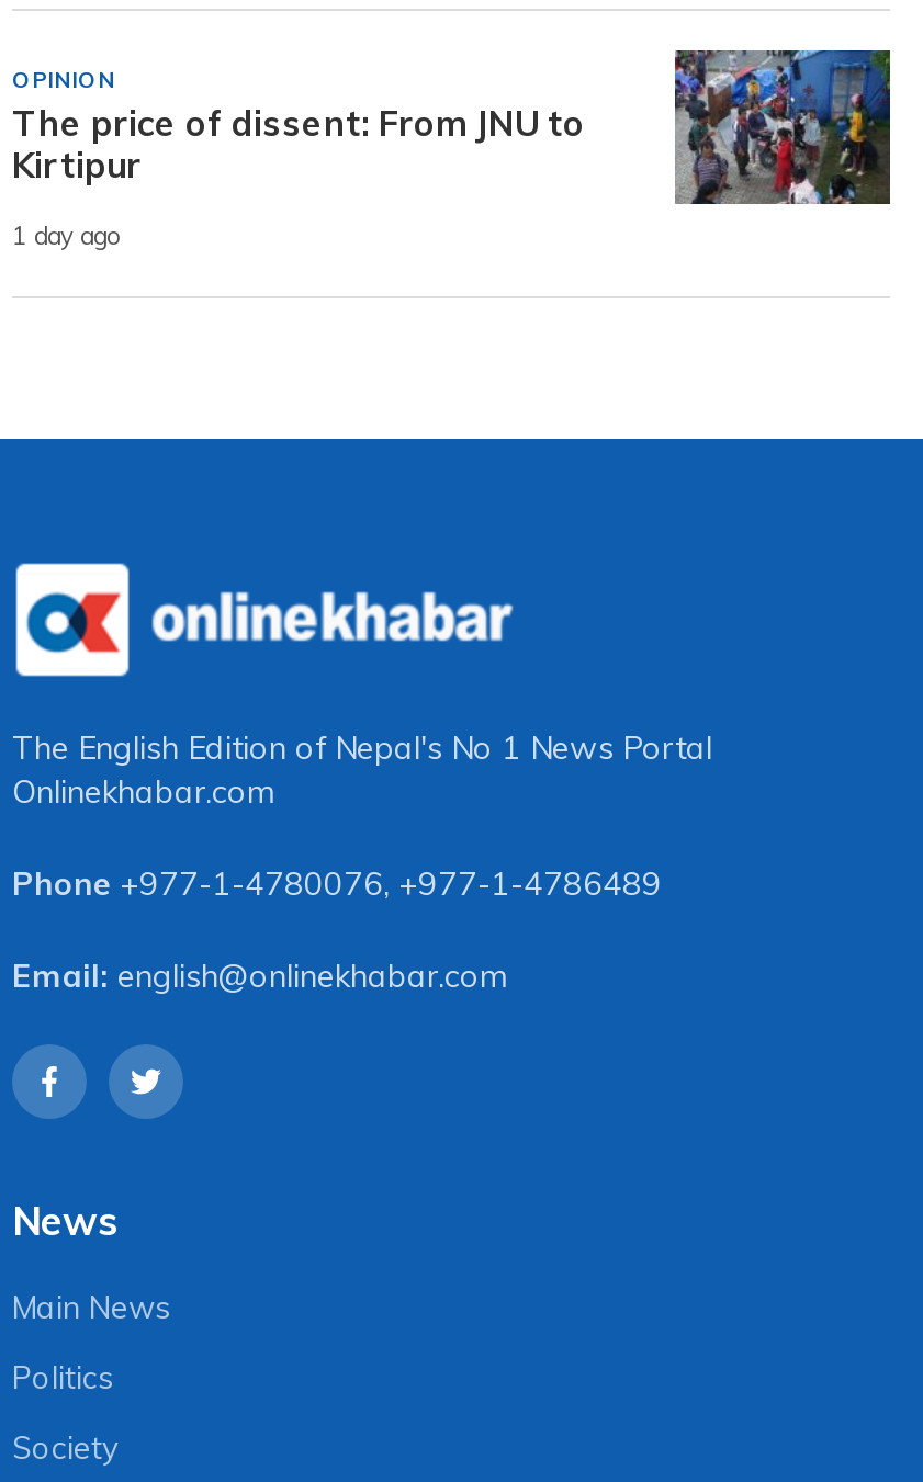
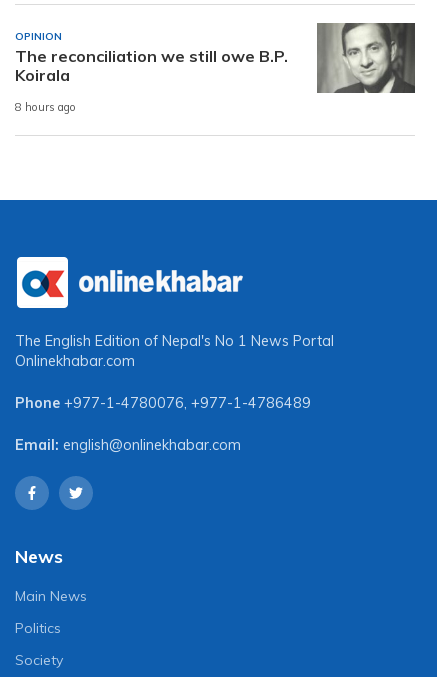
[675,48,890,206] [image] -> [317,22,415,93] [image]
[12,101,585,186] The price of dissent: From JNU to | Kirtipur -> [15,46,288,85] The reconciliation we still owe B.P. | Koirala
[12,220,120,251] 1 day ago -> [15,100,76,114] 8 hours ago

